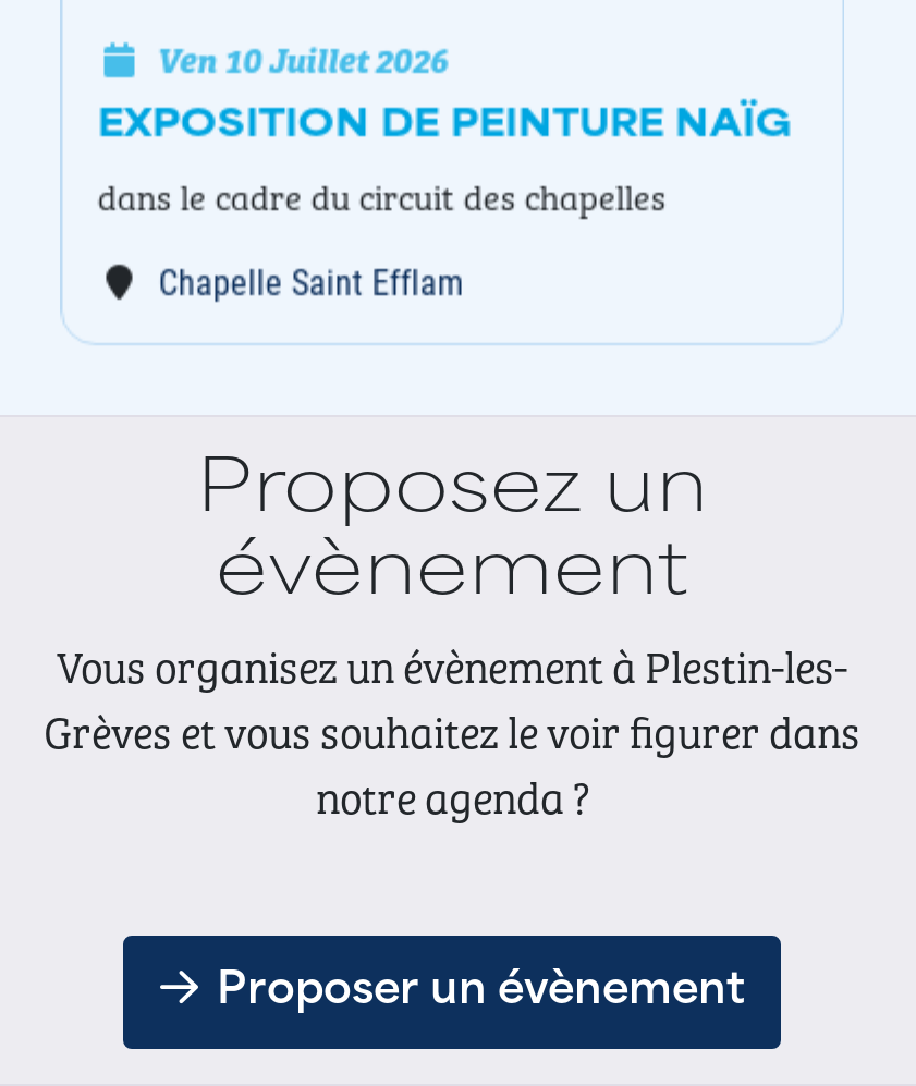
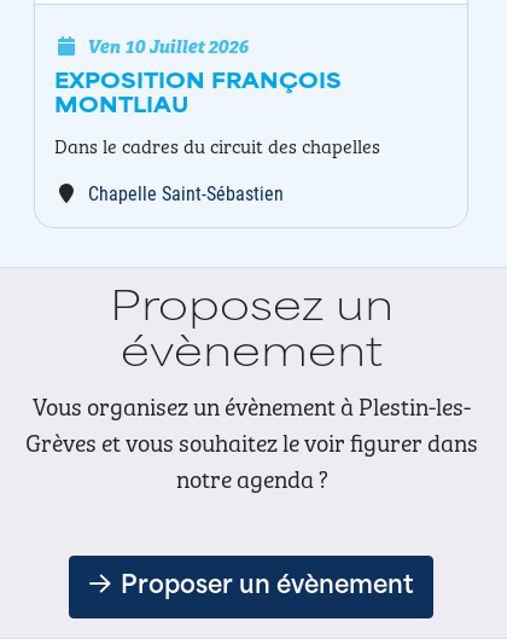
[97,111,792,146] EXPOSITION DE PEINTURE NAÏG -> [54,74,342,118] EXPOSITION FRANÇOIS | MONTLIAU
[97,174,665,220] dans le cadre du circuit des chapelles -> [54,133,380,159] Dans le cadres du circuit des chapelles
[158,259,463,305] Chapelle Saint Efflam -> [88,180,284,206] Chapelle Saint-Sébastien

